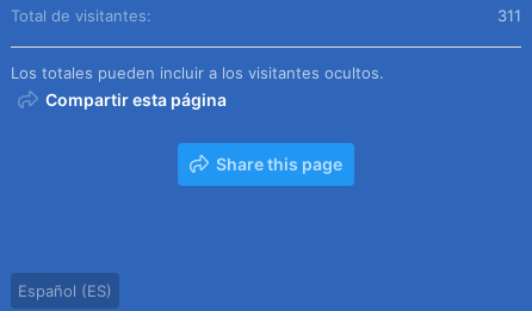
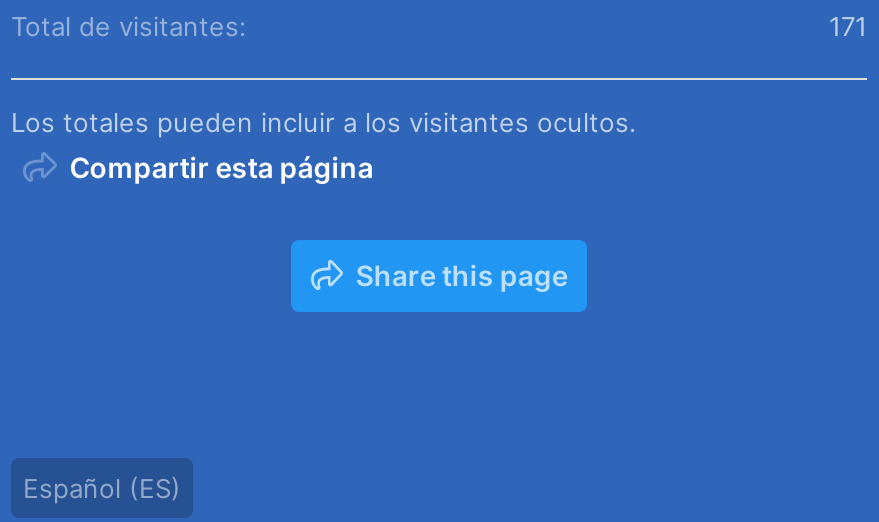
[497,6,521,25] 311 -> [829,9,867,41] 171

